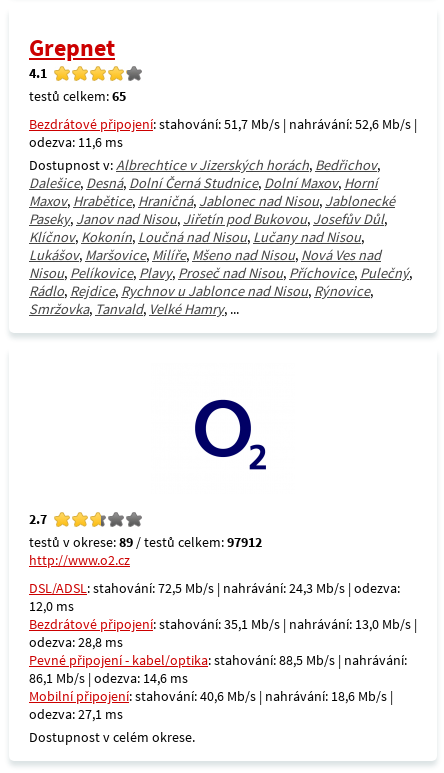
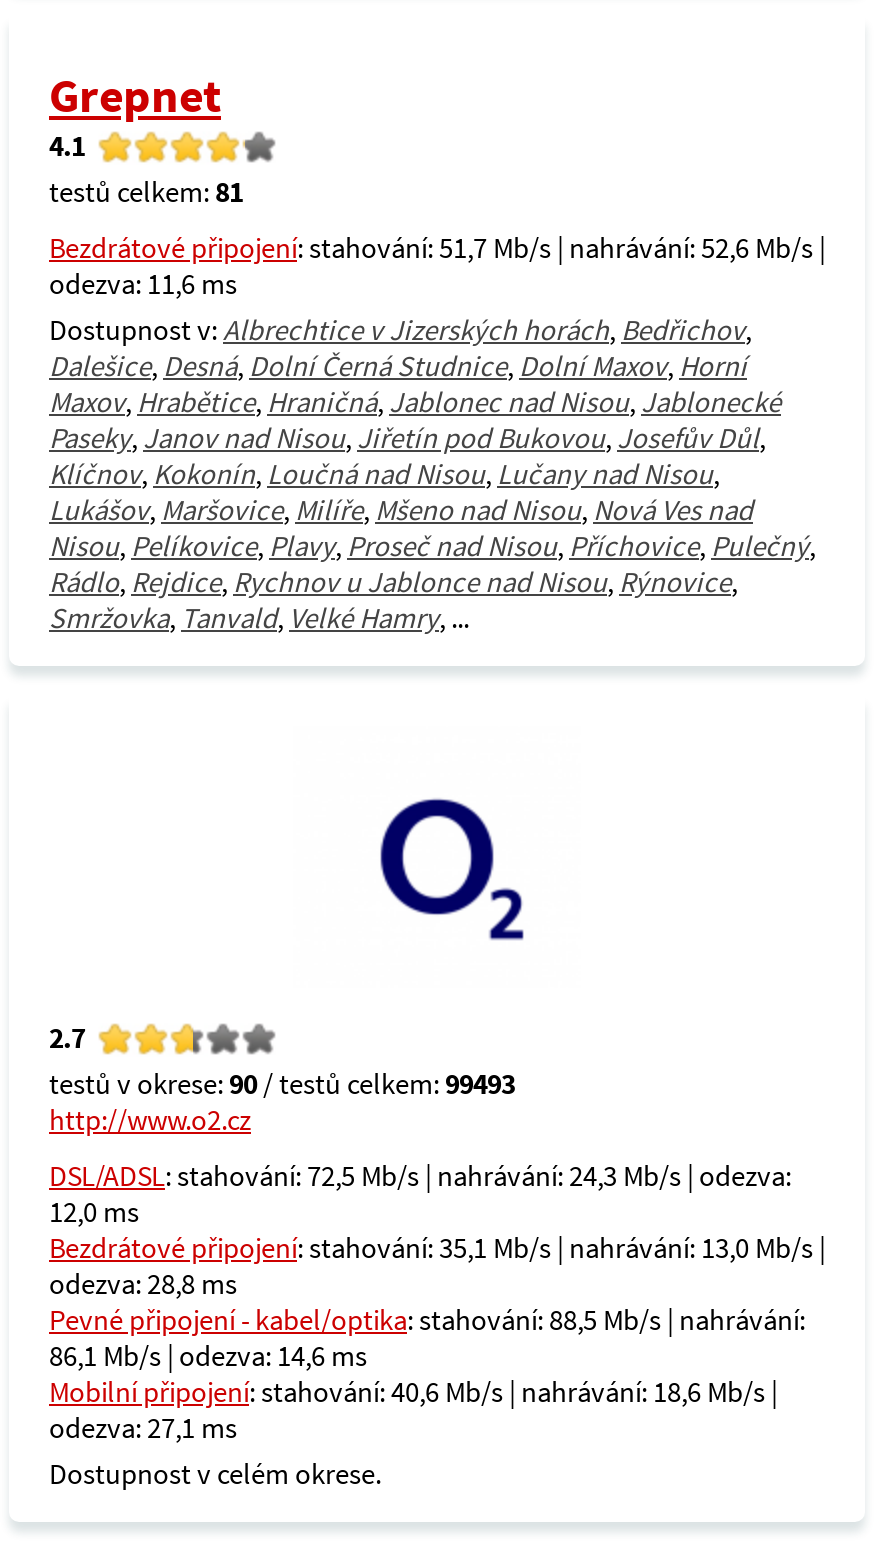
[29,87,126,105] testů celkem: 65 -> [49,174,243,210] testů celkem: 81
[29,533,262,551] testů v okrese: 89 / testů celkem: 97912 -> [49,1066,515,1102] testů v okrese: 90 / testů celkem: 99493

